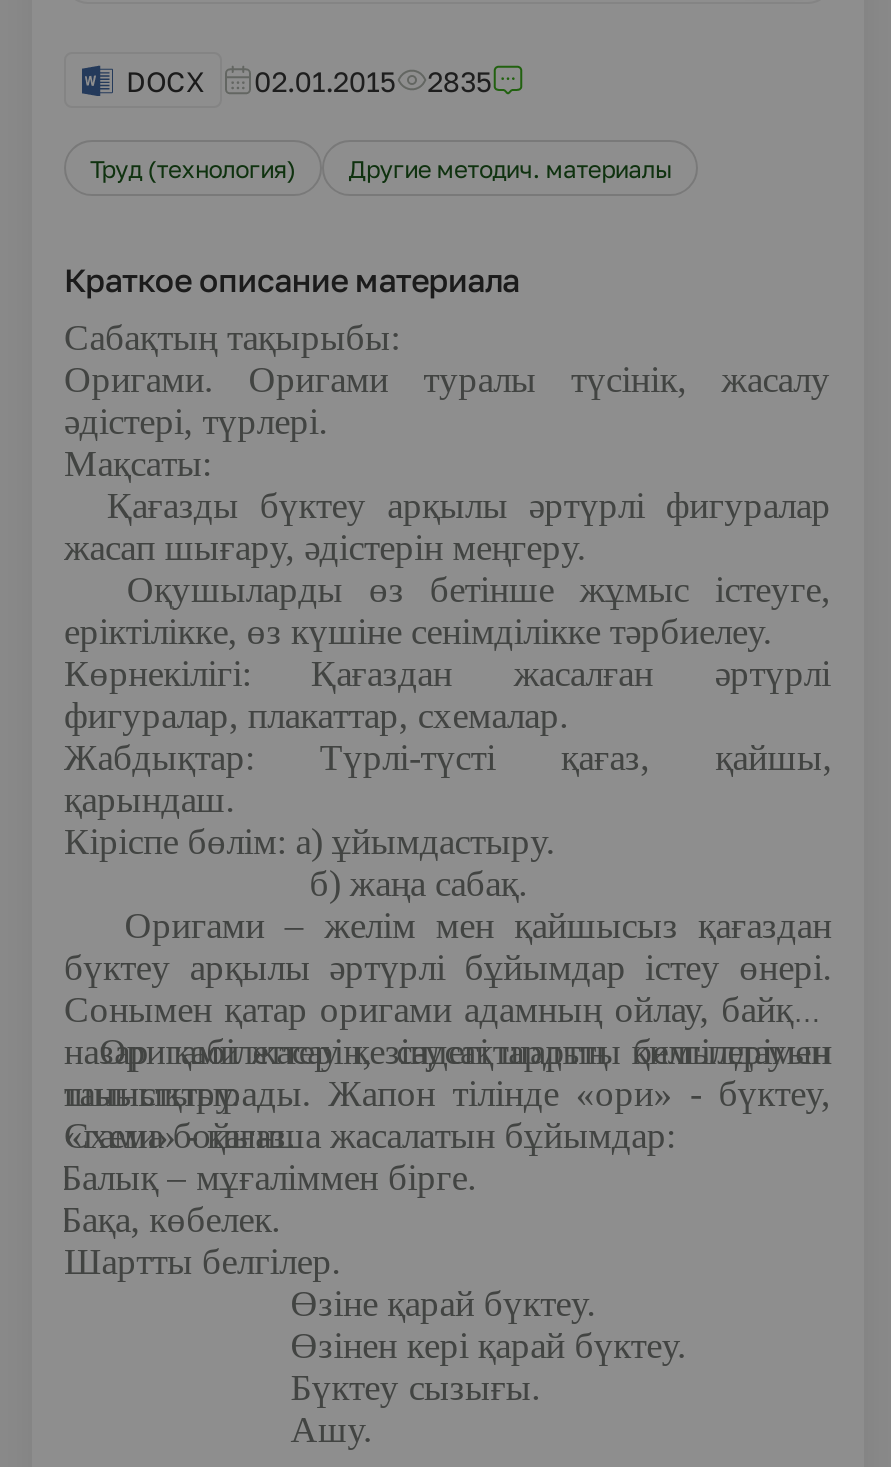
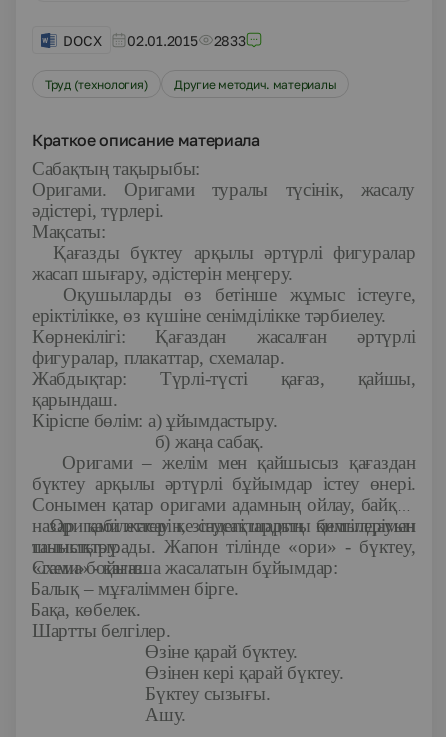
[126,63,491,97] DOCX 02.01.2015 2835 -> [63,31,246,48] DOCX 02.01.2015 2833

